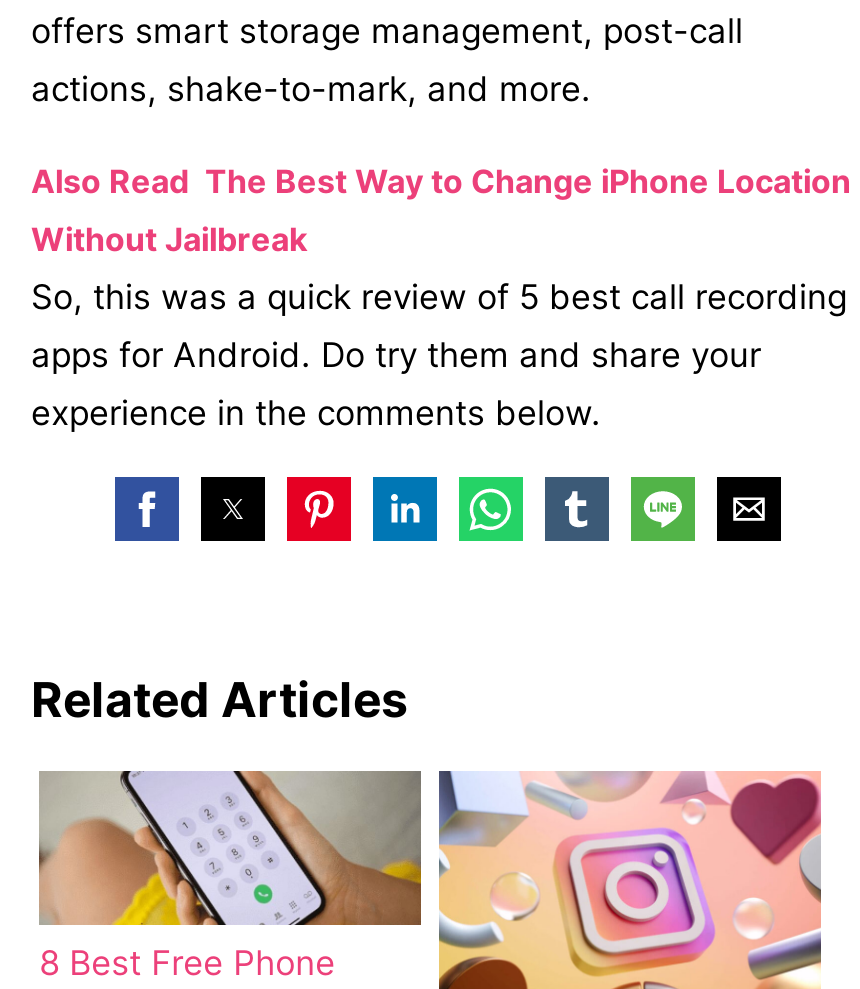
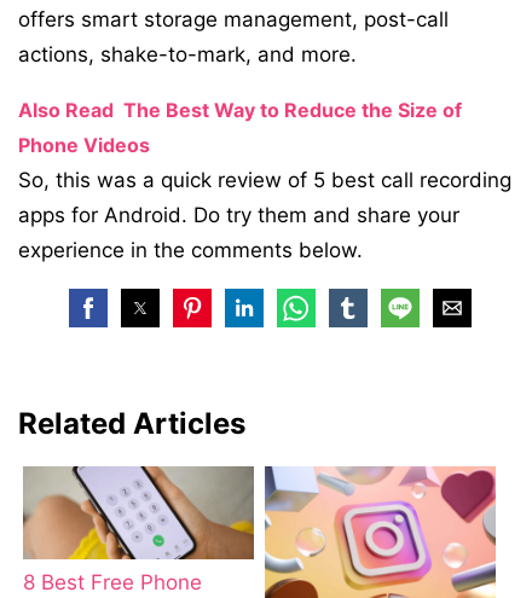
[31,160,851,258] Also Read The Best Way to Change iPhone Location | Without Jailbreak -> [18,97,462,156] Also Read The Best Way to Reduce the Size of | Phone Videos

